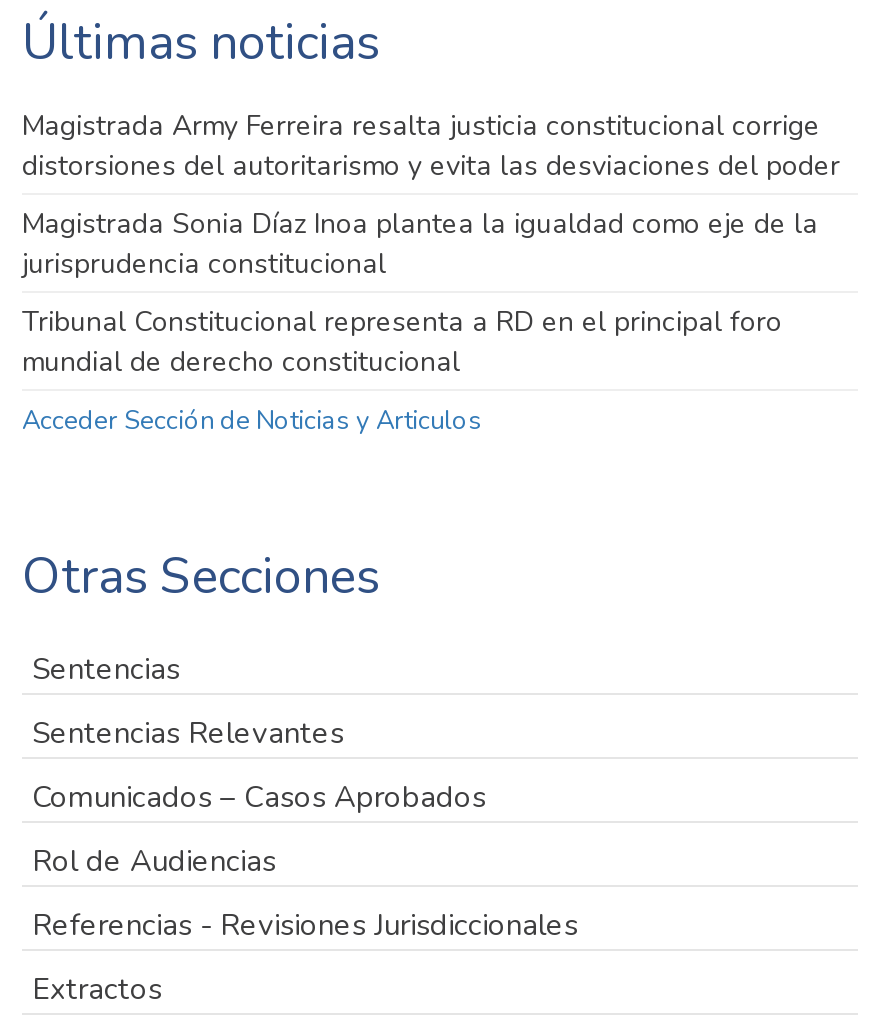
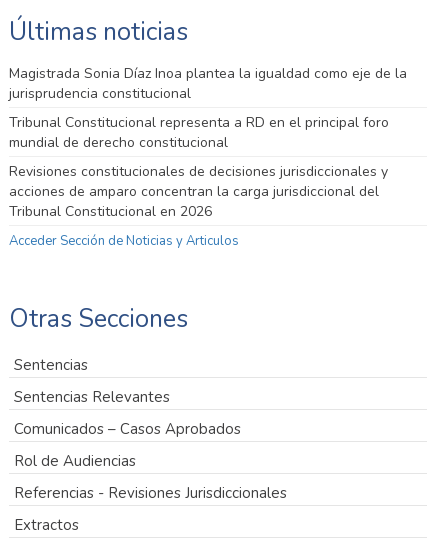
[22,108,840,186] Magistrada Army Ferreira resalta justicia constitucional corrige | distorsiones del autoritarismo y evita las desviaciones del poder -> none
moved [22,206,818,382] -> [9,64,407,152]: Magistrada Sonia Díaz Inoa plantea la igualdad como eje de la | jurisprudencia constitucional | Tribunal Constitucional representa a RD en el principal foro | mundial de derecho constitucional
none -> [9,162,388,221] Revisiones constitucionales de decisiones jurisdiccionales y | acciones de amparo concentran la carga jurisdiccional del | Tribunal Constitucional en 2026

